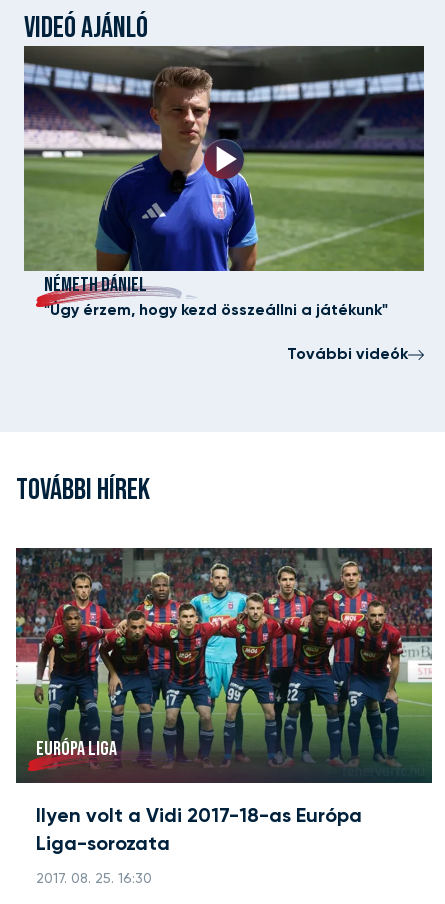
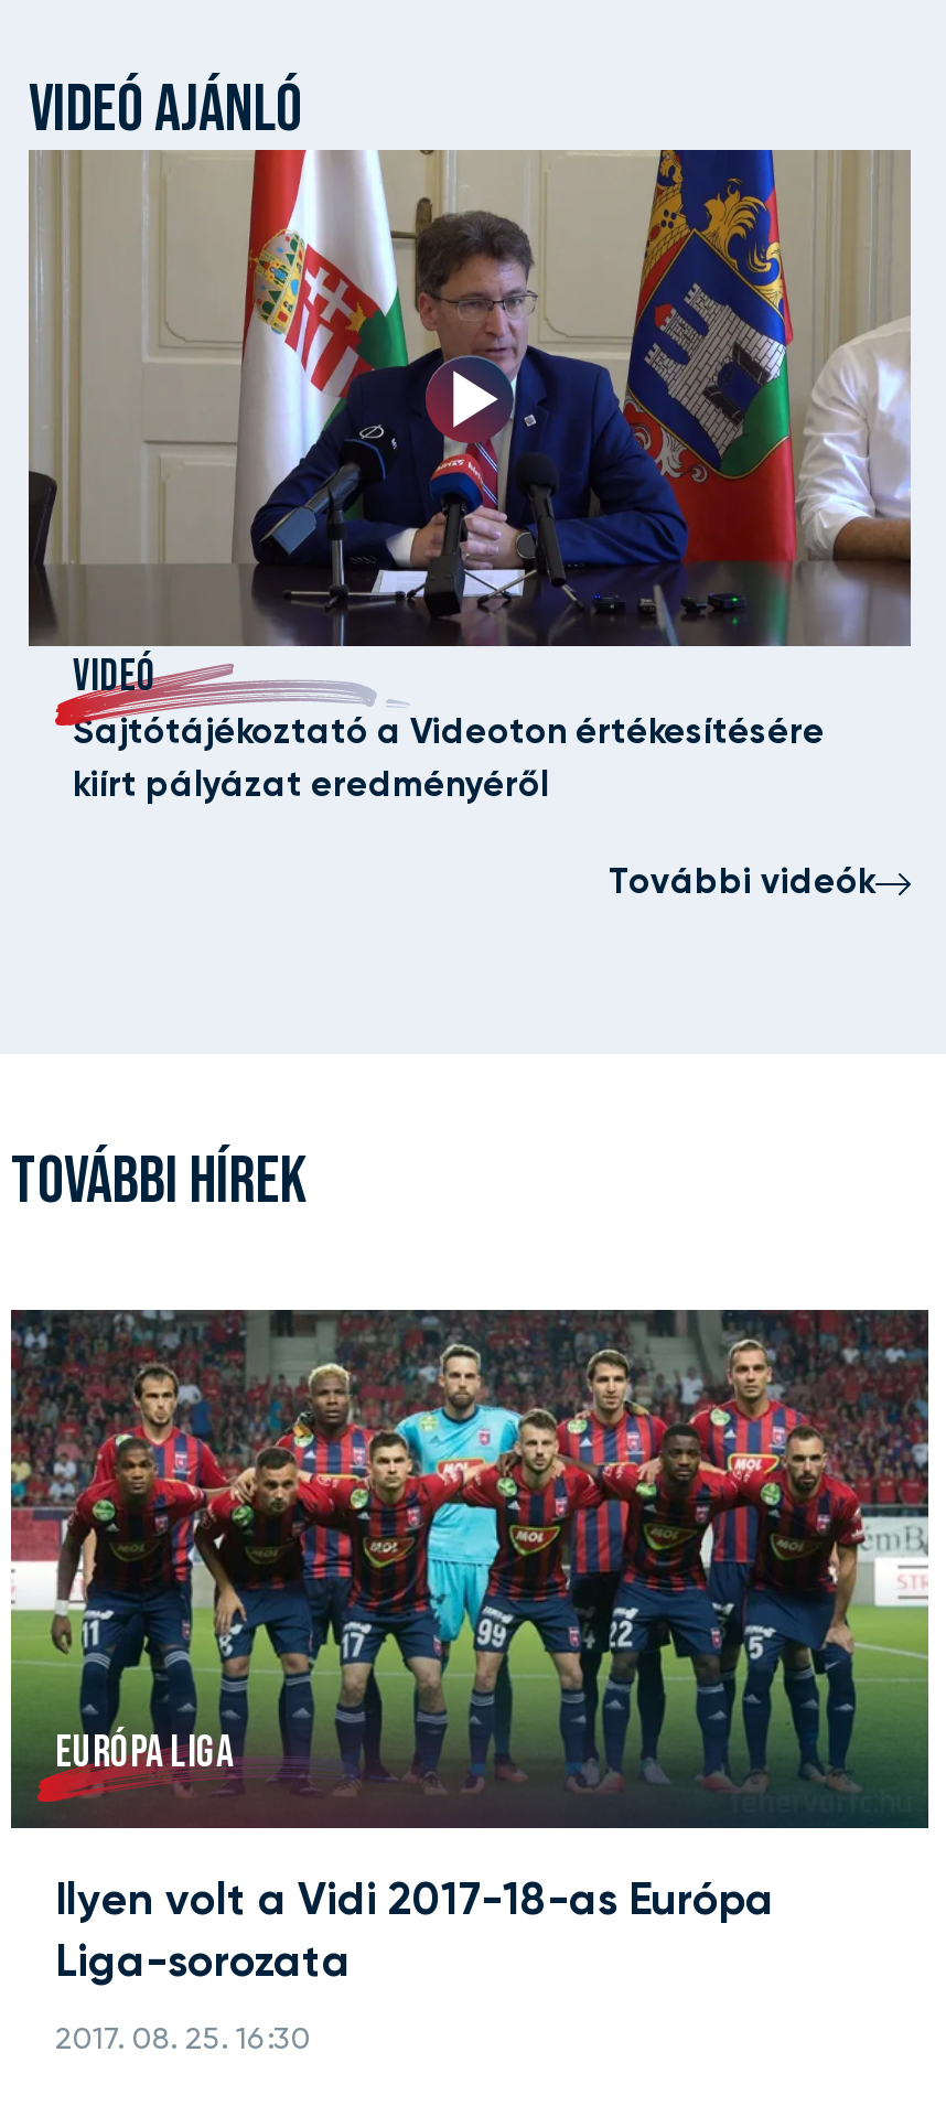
[23,45,425,319] [image] | NÉMETH DÁNIEL | "Úgy érzem, hogy kezd összeállni a játékunk" -> [26,148,911,806] [image] | VIDEÓ | Sajtótájékoztató a Videoton értékesítésére | kiírt pályázat eredményéről

